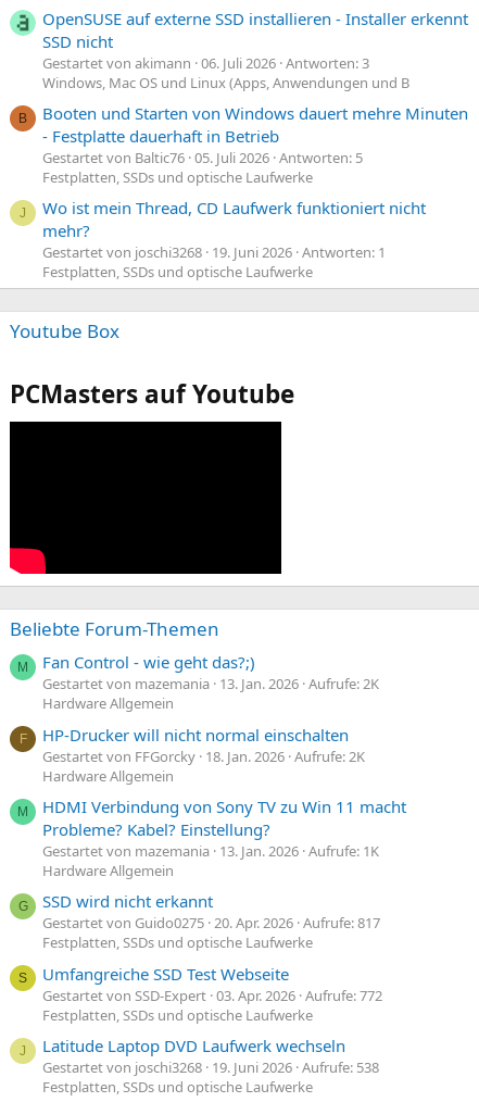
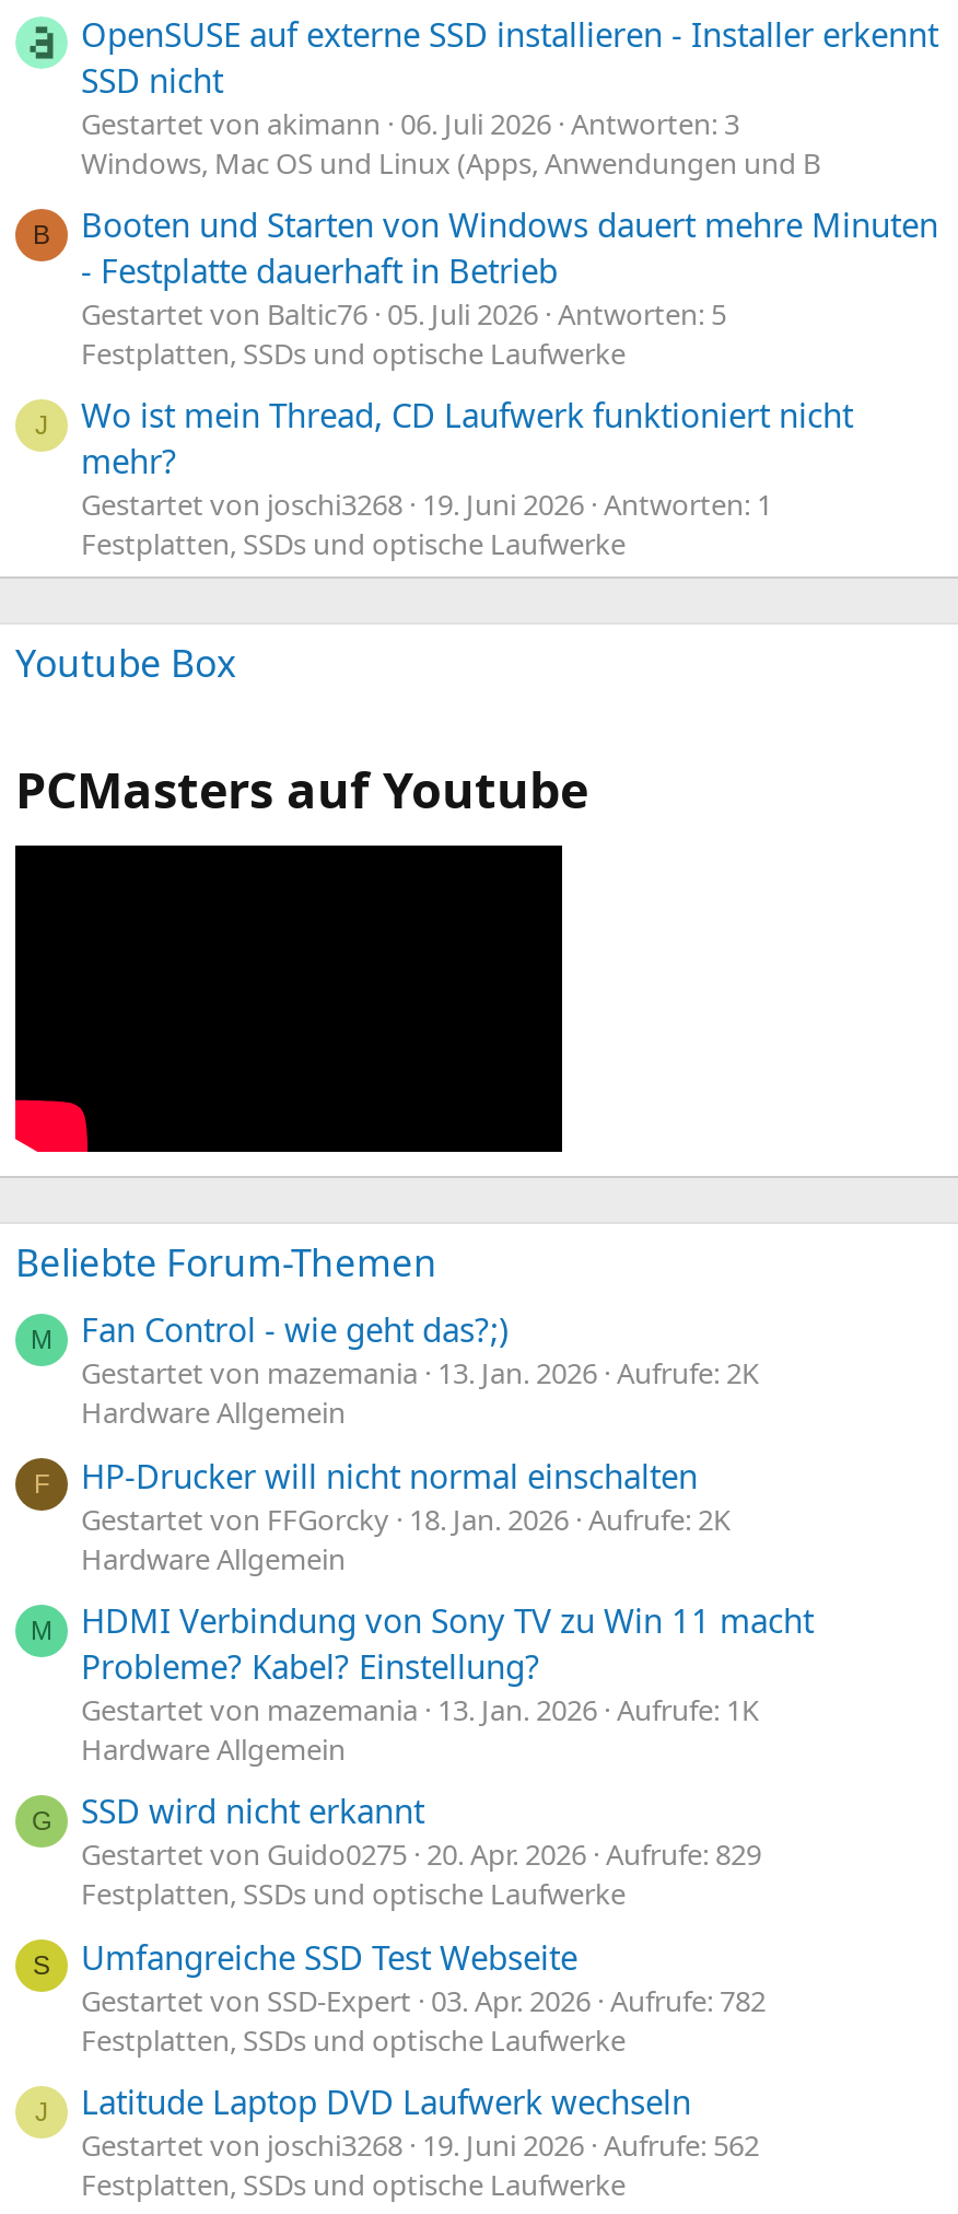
[42,913,380,933] Gestartet von Guido0275 20. Apr. 2026 Aufrufe: 817 -> [81,1835,761,1874] Gestartet von Guido0275 20. Apr. 2026 Aufrufe: 829
[42,985,382,1005] Gestartet von SSD-Expert 03. Apr. 2026 Aufrufe: 772 -> [81,1980,766,2019] Gestartet von SSD-Expert 03. Apr. 2026 Aufrufe: 782
[42,1057,379,1077] Gestartet von joschi3268 19. Juni 2026 Aufrufe: 538 -> [81,2125,759,2165] Gestartet von joschi3268 19. Juni 2026 Aufrufe: 562

